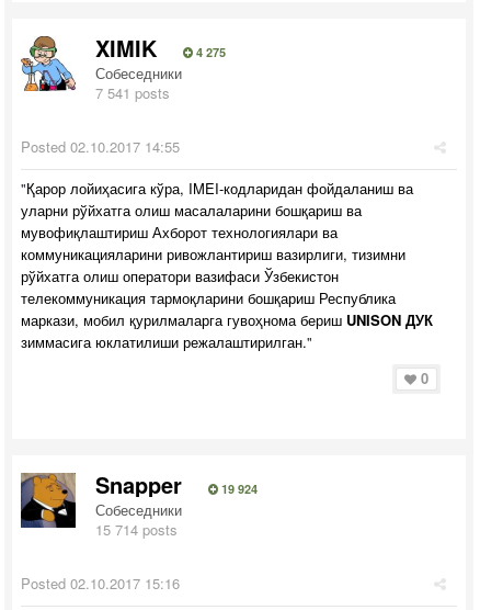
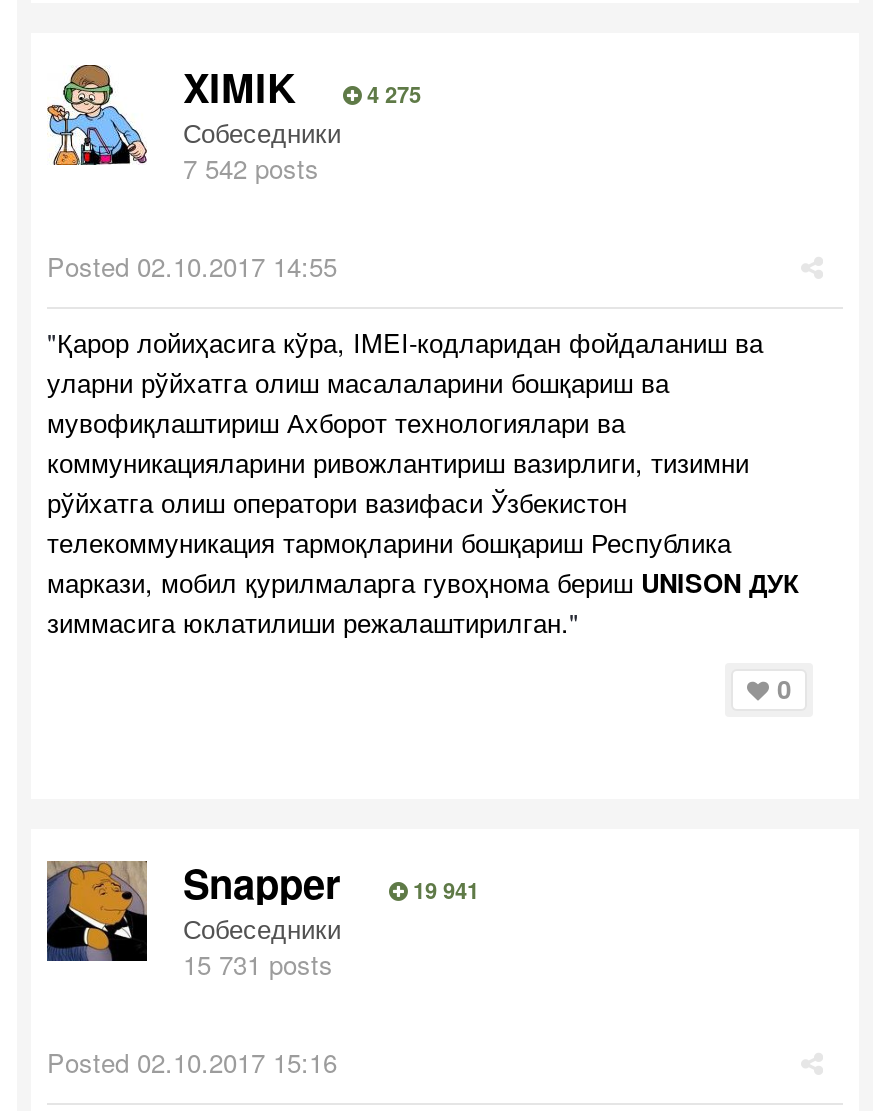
[95,82,170,103] 7 541 posts -> [183,148,319,186] 7 542 posts
[218,480,258,497] 19 924 -> [407,874,479,904] 19 941
[95,518,178,539] 15 714 posts -> [183,944,333,982] 15 731 posts

